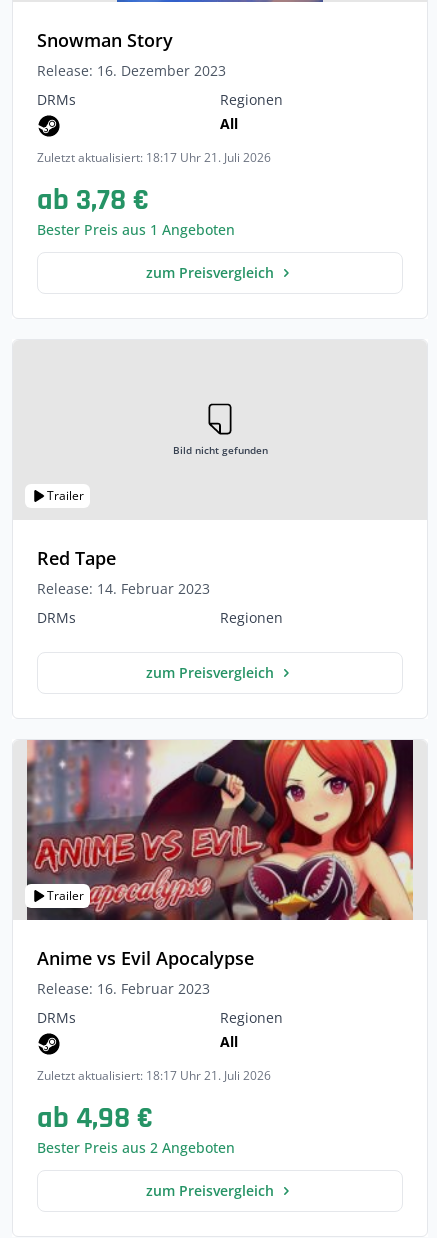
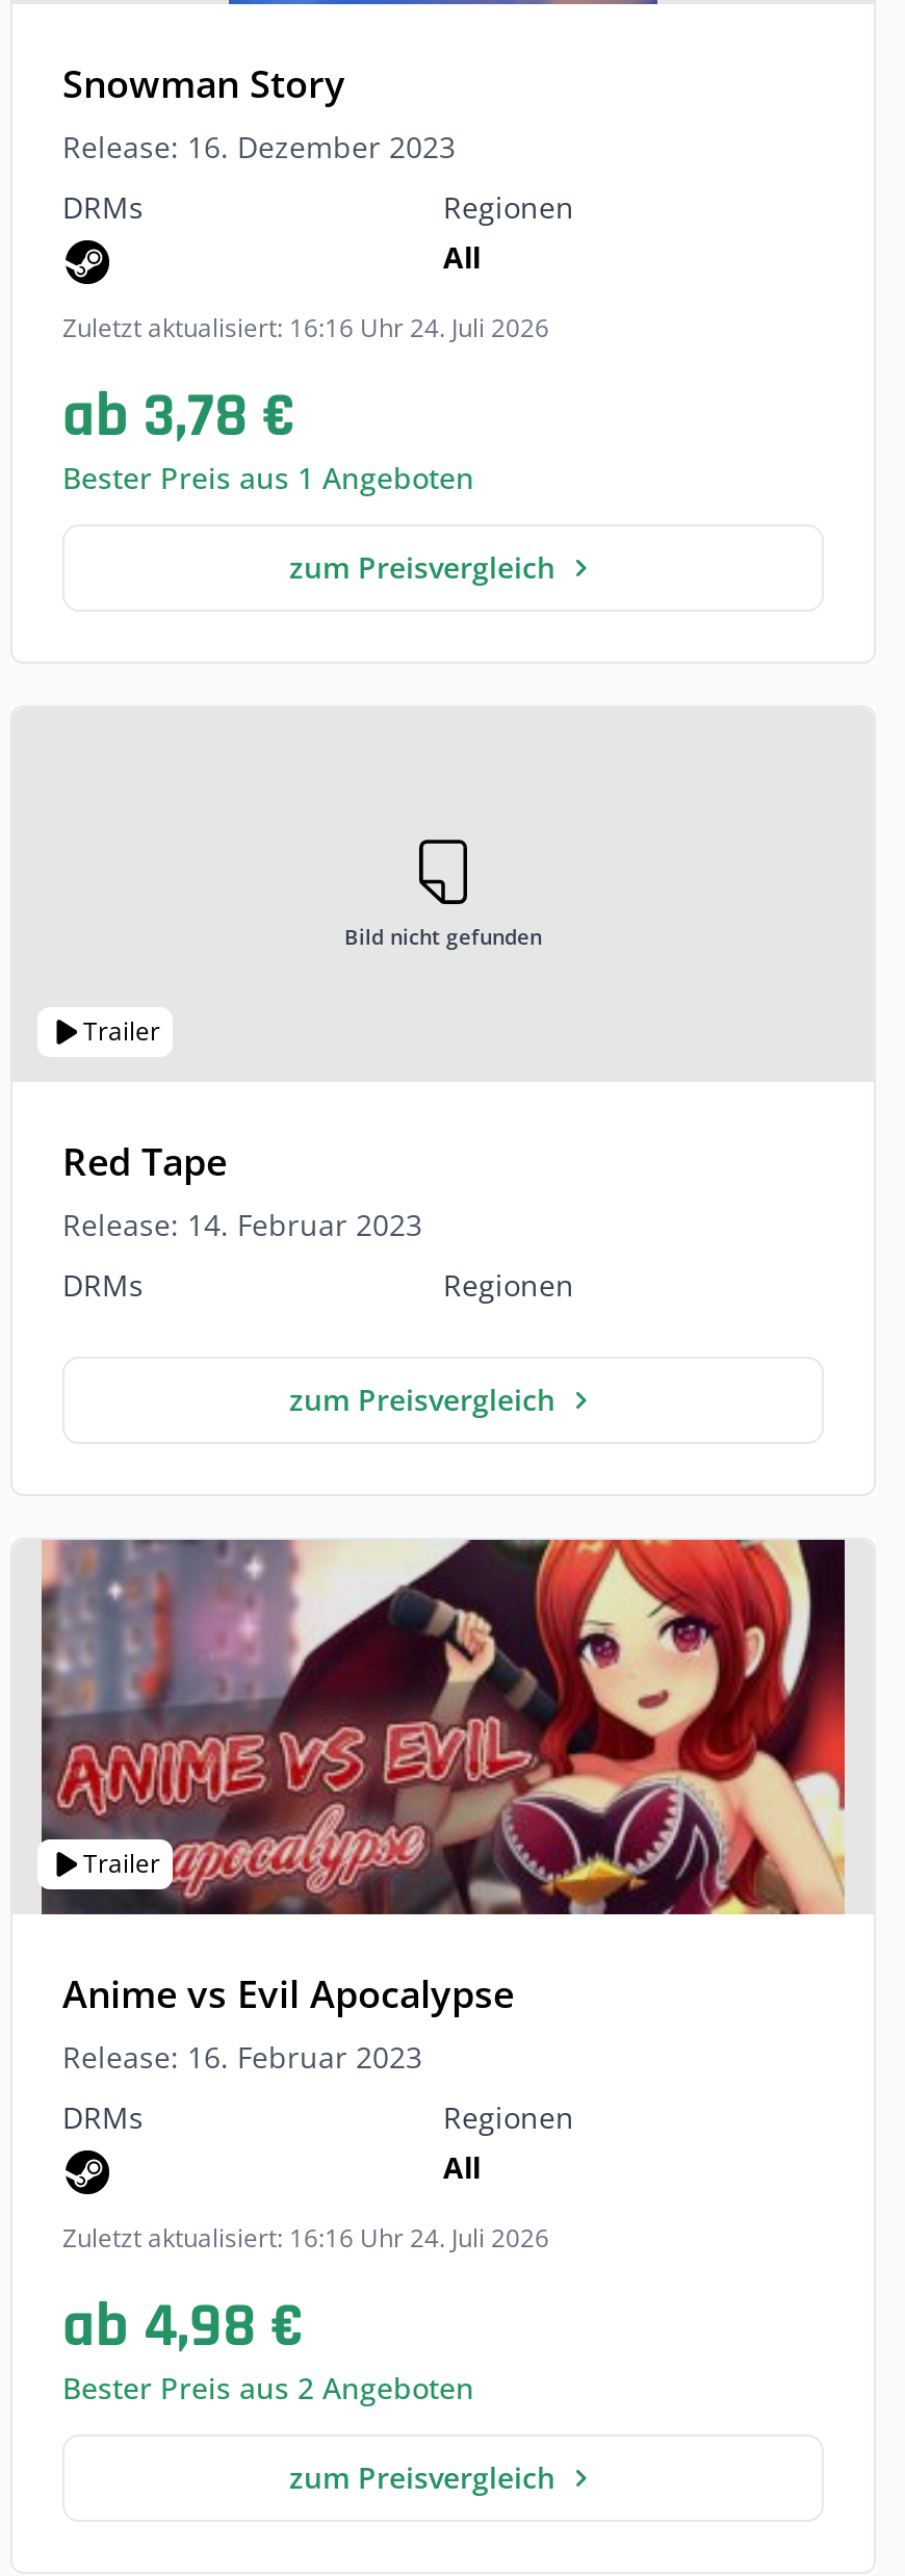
[37,149,271,166] Zuletzt aktualisiert: 18:17 Uhr 21. Juli 2026 -> [62,310,549,345] Zuletzt aktualisiert: 16:16 Uhr 24. Juli 2026
[37,1067,271,1084] Zuletzt aktualisiert: 18:17 Uhr 21. Juli 2026 -> [62,2220,549,2256] Zuletzt aktualisiert: 16:16 Uhr 24. Juli 2026

